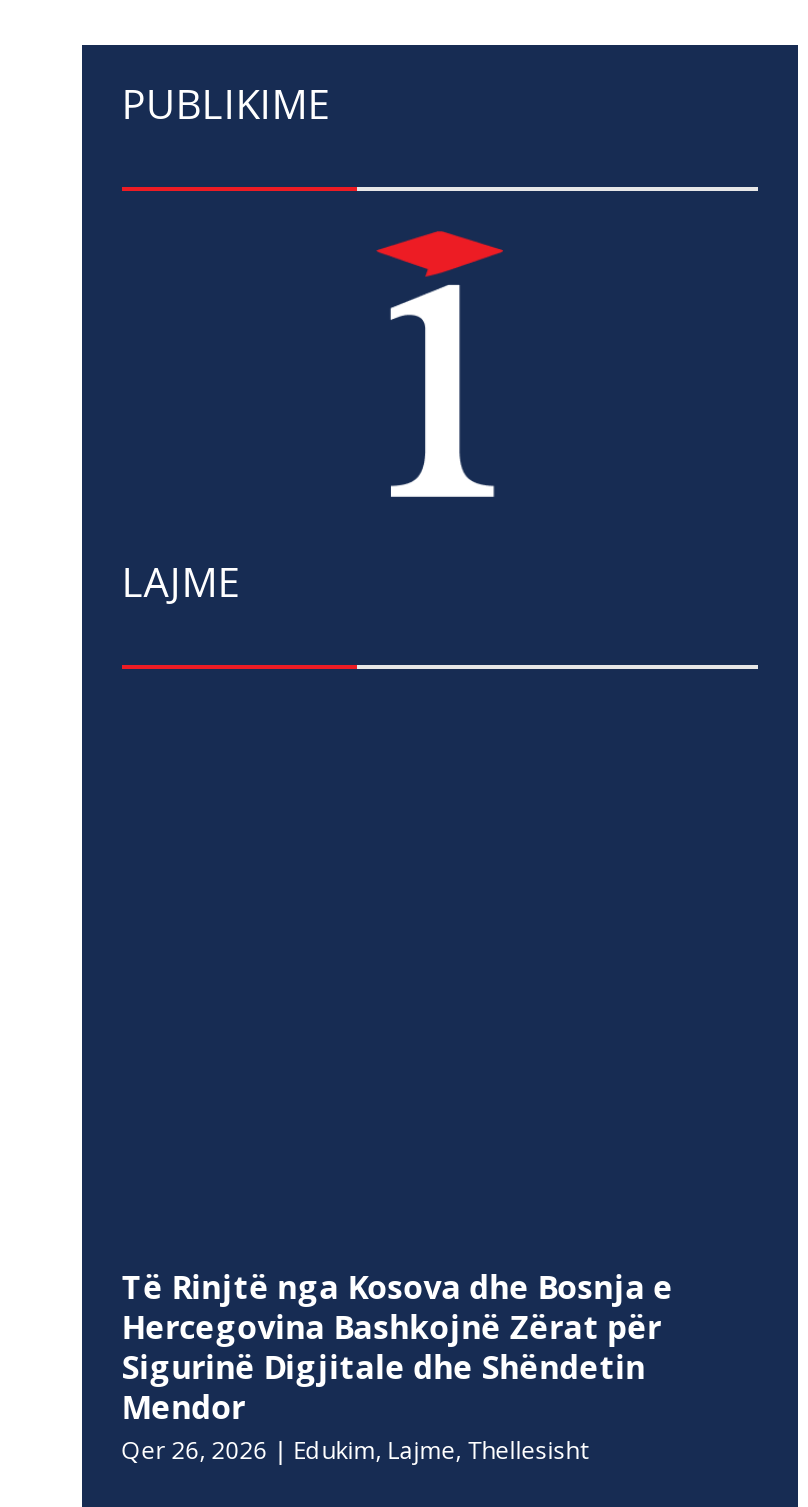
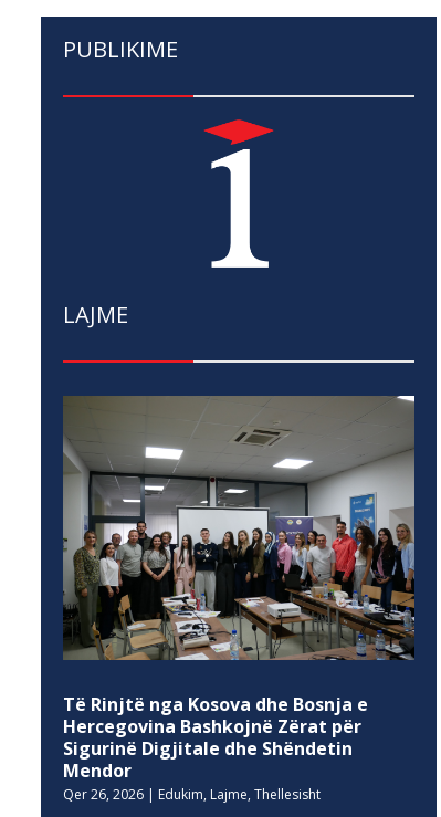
none -> [62,395,416,661] [image]

